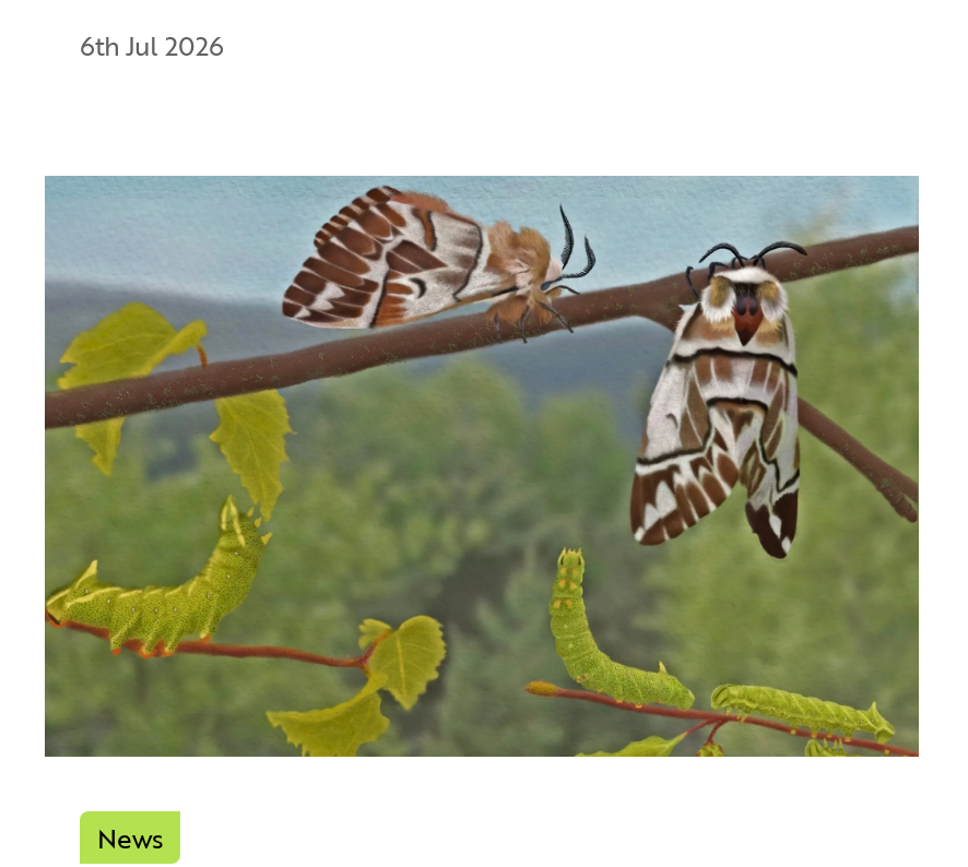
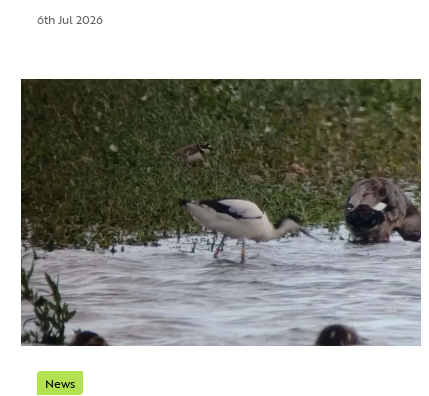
[43,175,921,760] [image] -> [20,78,421,347] [image]

